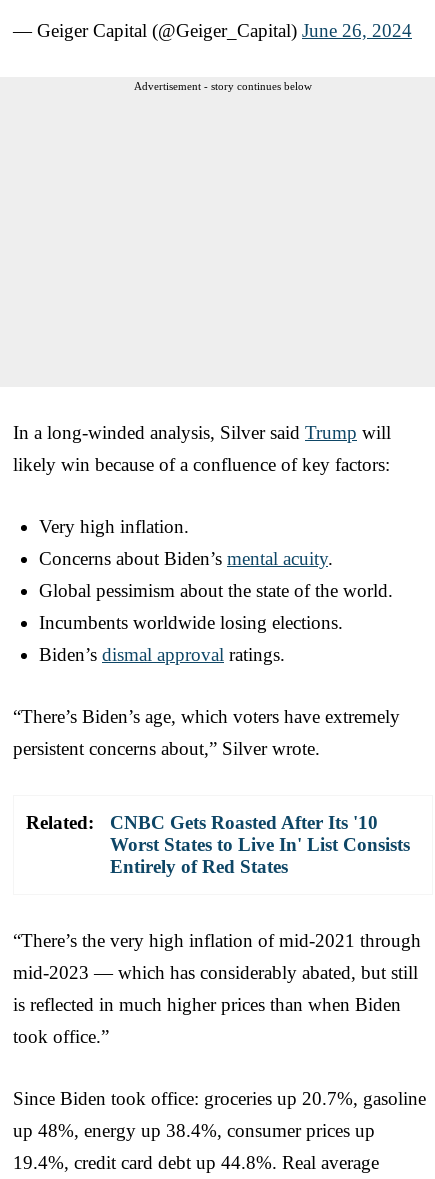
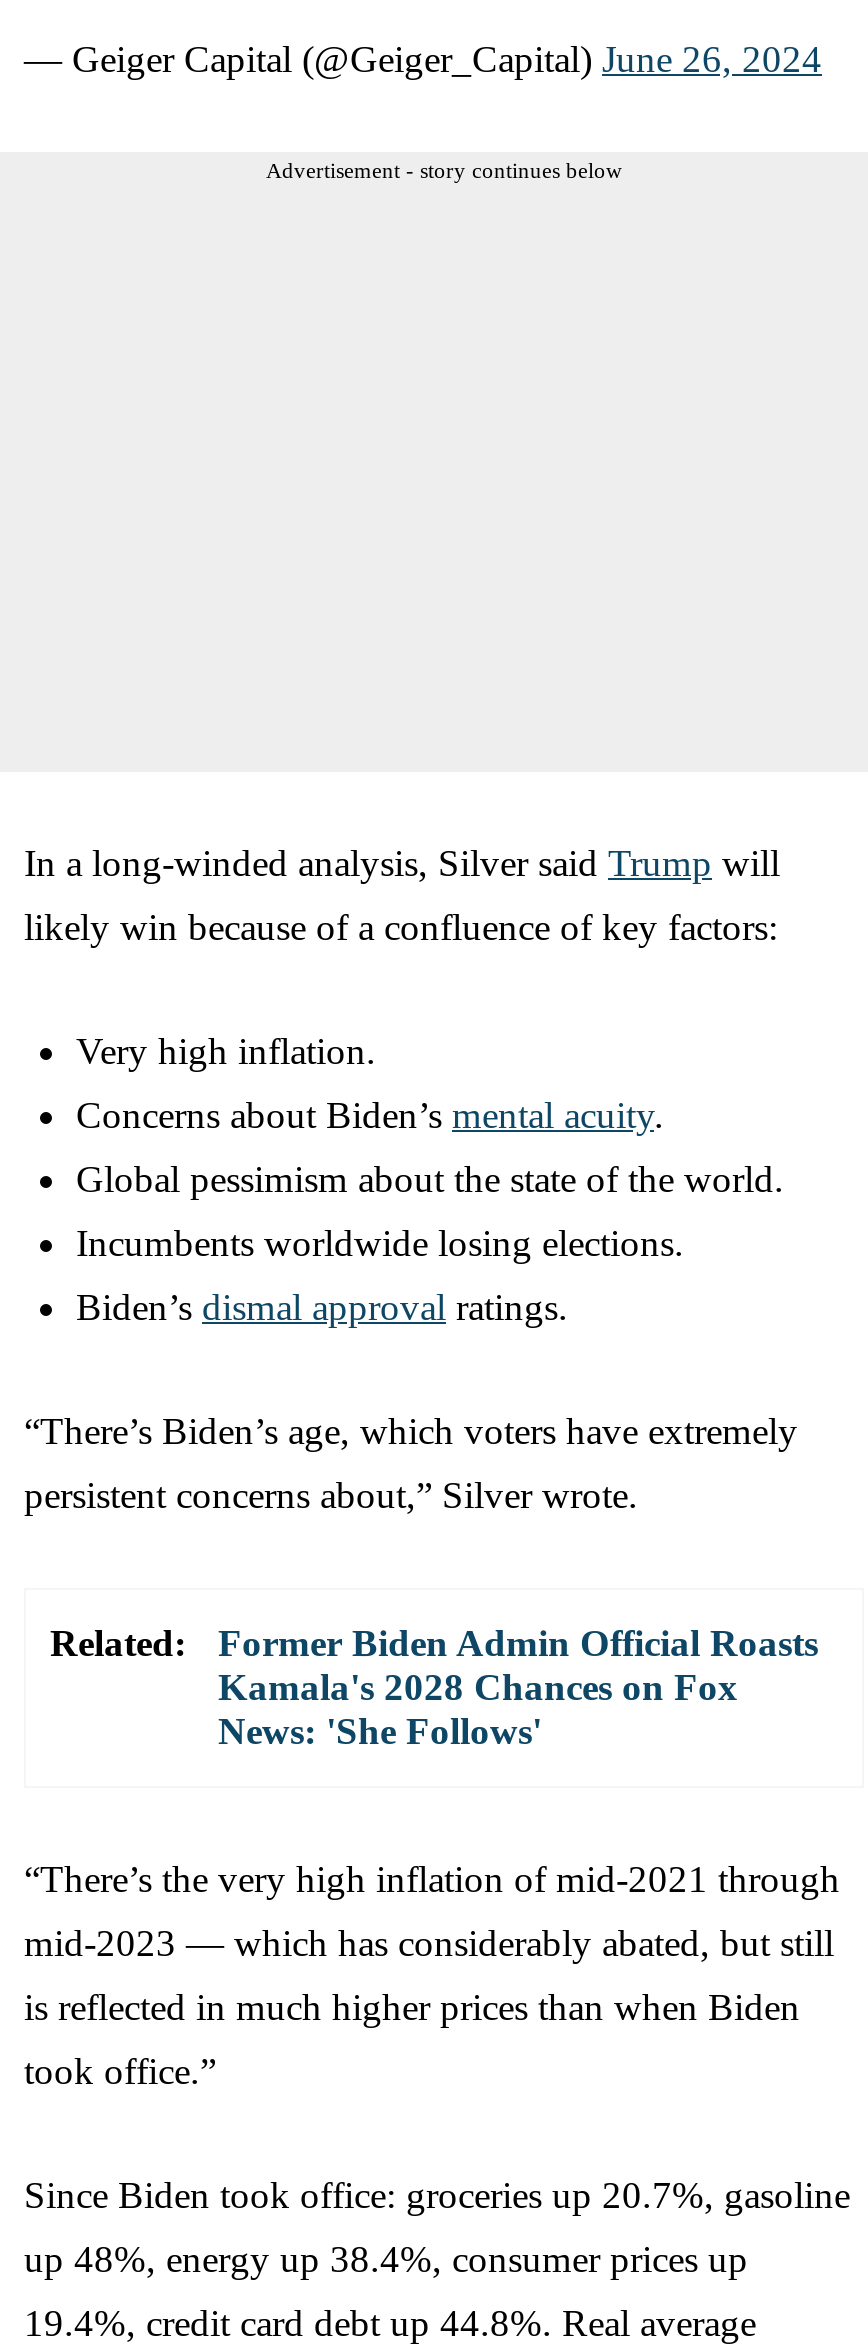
[110,812,410,877] CNBC Gets Roasted After Its '10 | Worst States to Live In' List Consists | Entirely of Red States -> [218,1621,818,1751] Former Biden Admin Official Roasts | Kamala's 2028 Chances on Fox | News: 'She Follows'

